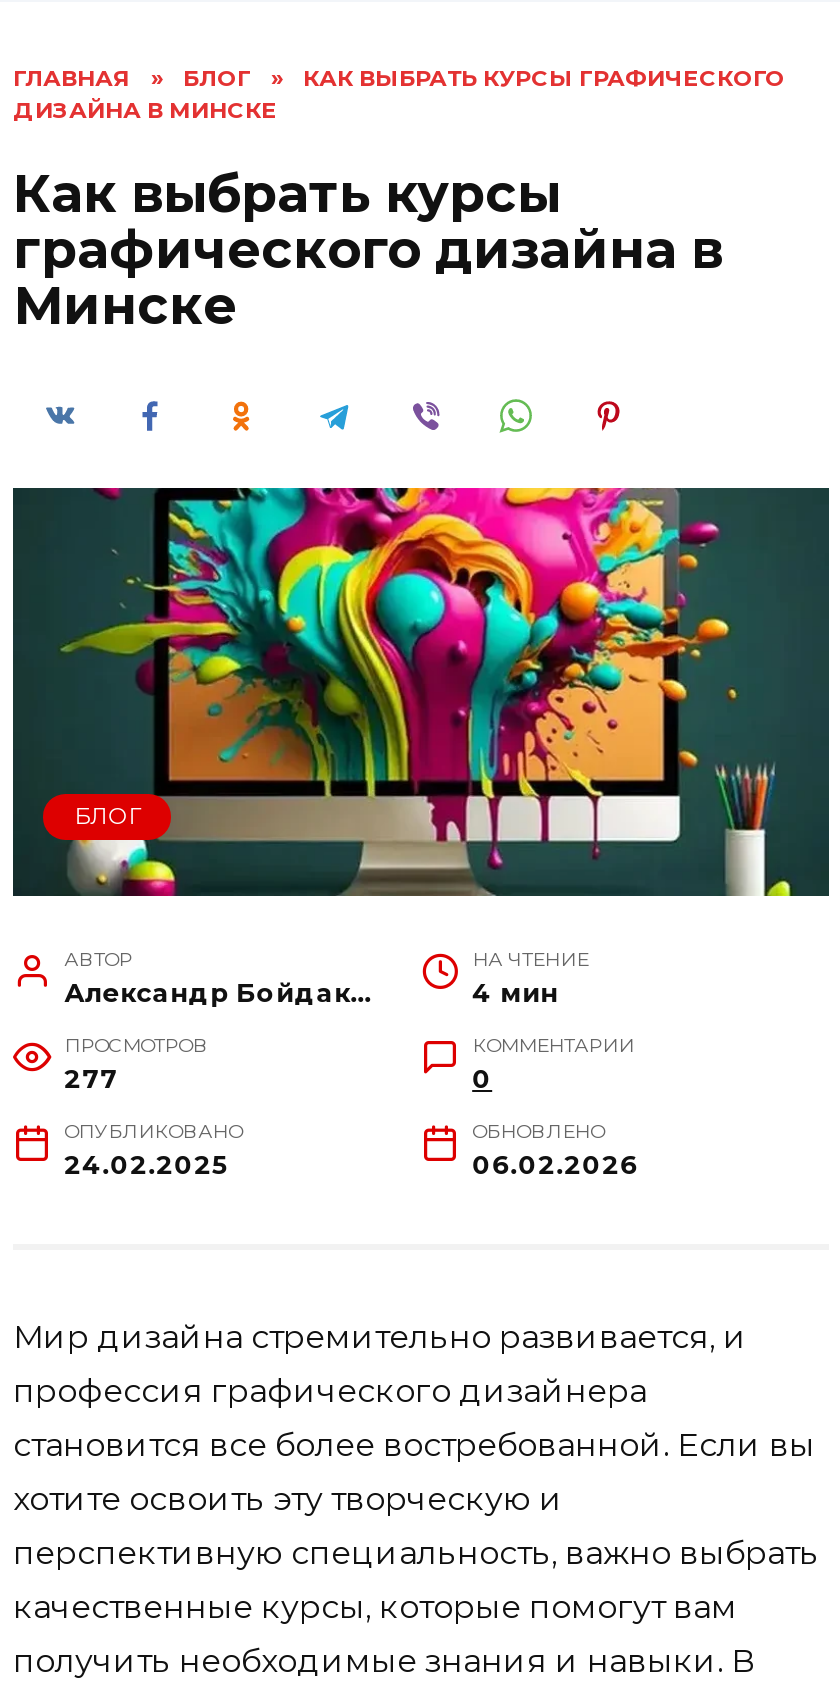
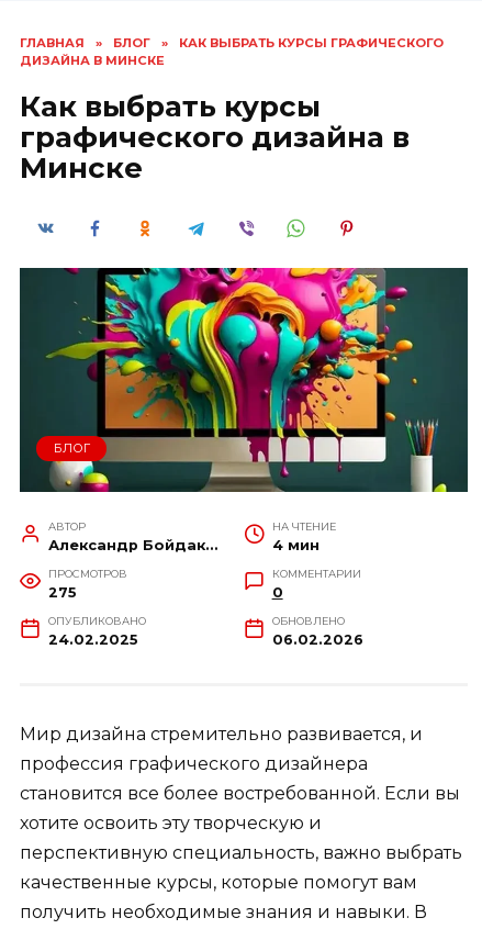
[64,1064,118,1094] 277 -> [48,584,76,601] 275

